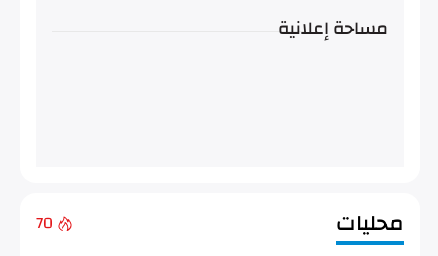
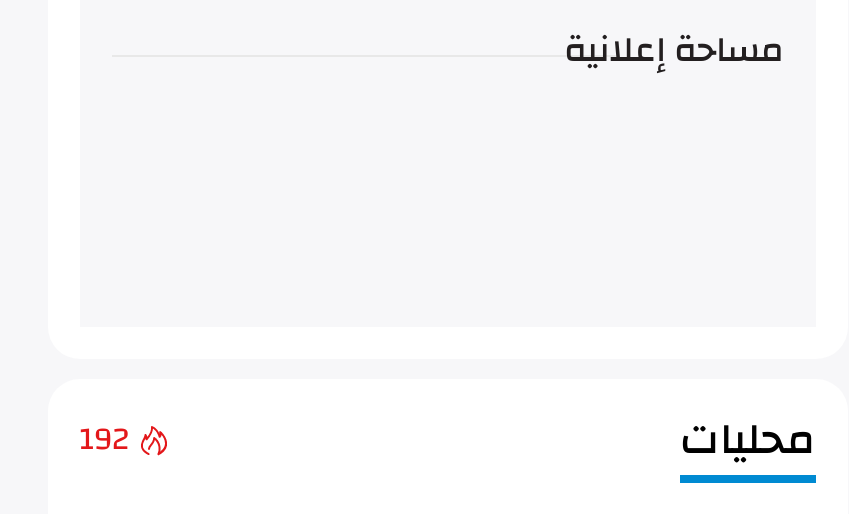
[36,208,53,238] 70 -> [80,409,130,469] 192

